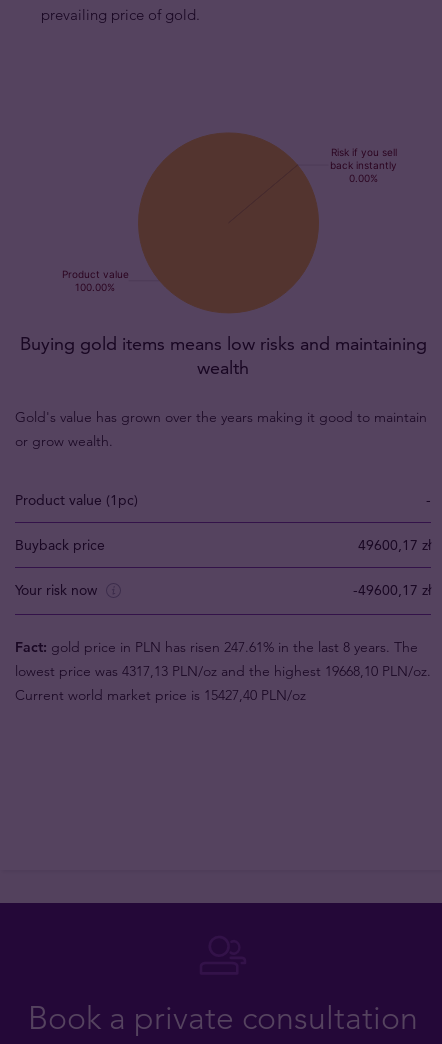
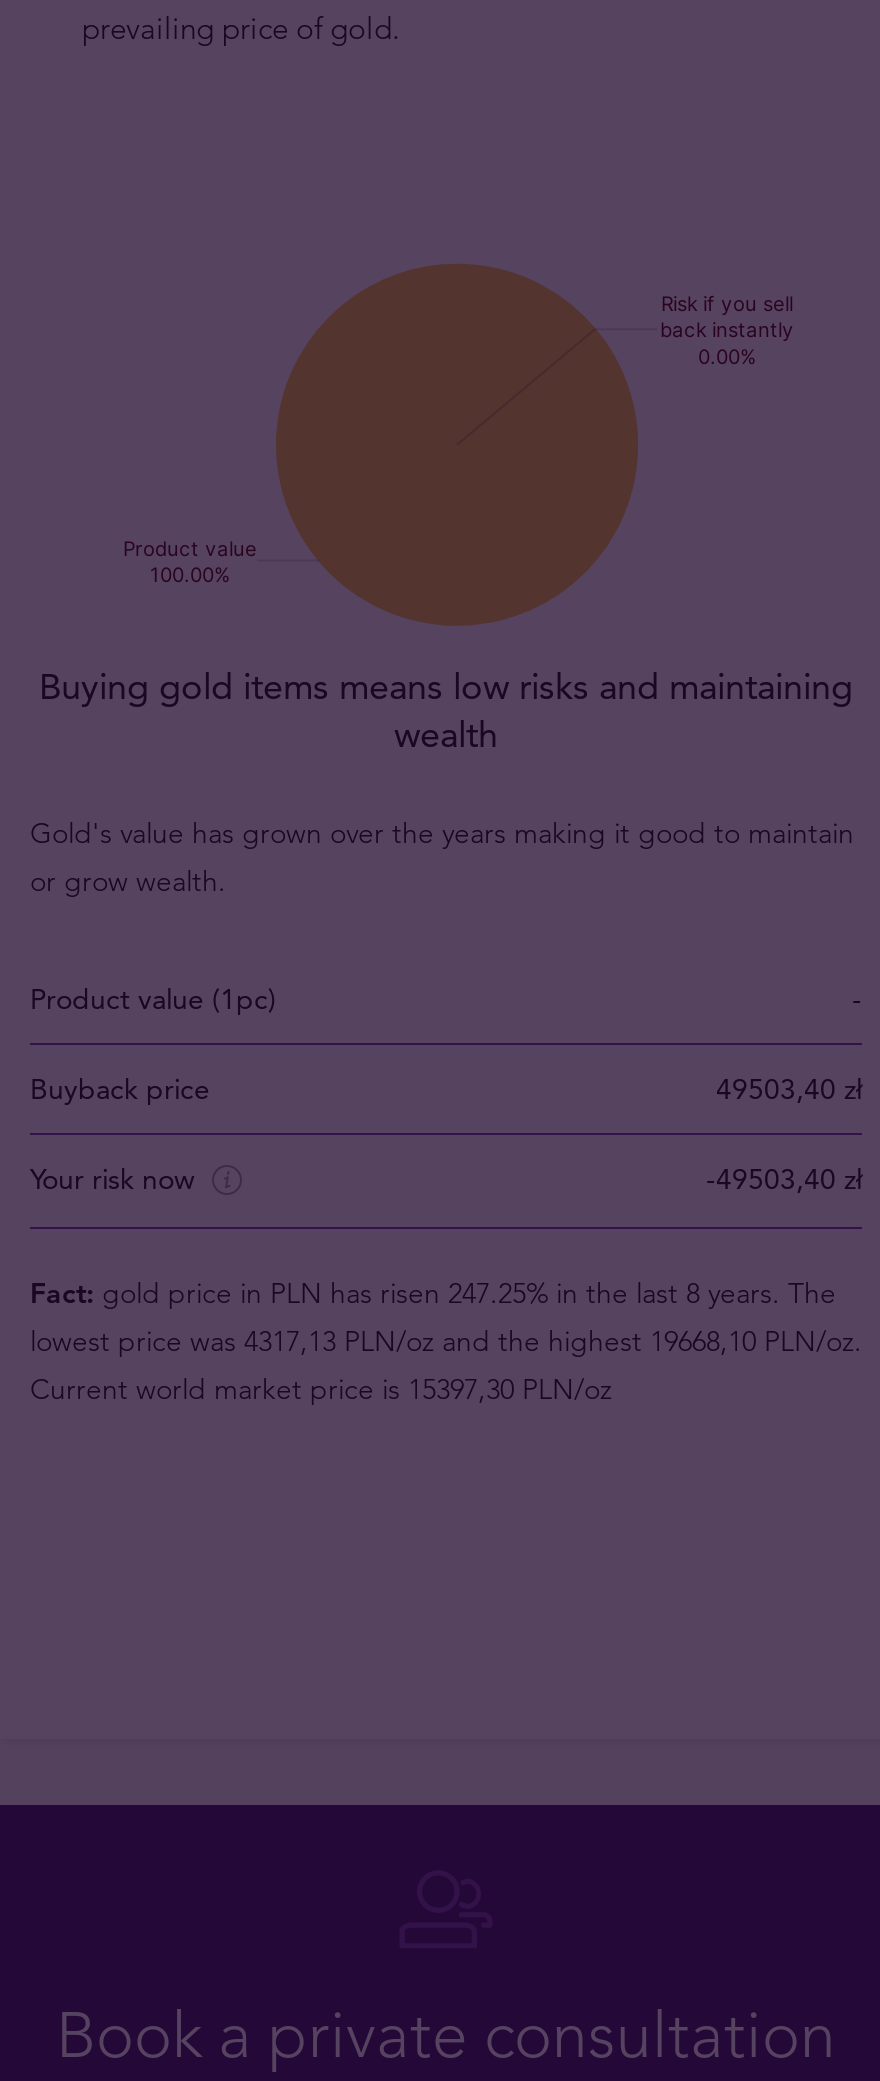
[358,536,431,554] 49600,17 zł -> [716,1071,862,1107] 49503,40 zł
[353,581,431,599] -49600,17 zł -> [706,1161,862,1197] -49503,40 zł
[15,638,418,656] Fact: gold price in PLN has risen 247.61% in the last 8 years. The -> [30,1274,836,1310] Fact: gold price in PLN has risen 247.25% in the last 8 years. The
[15,686,306,704] Current world market price is 15427,40 PLN/oz -> [30,1370,612,1406] Current world market price is 15397,30 PLN/oz

